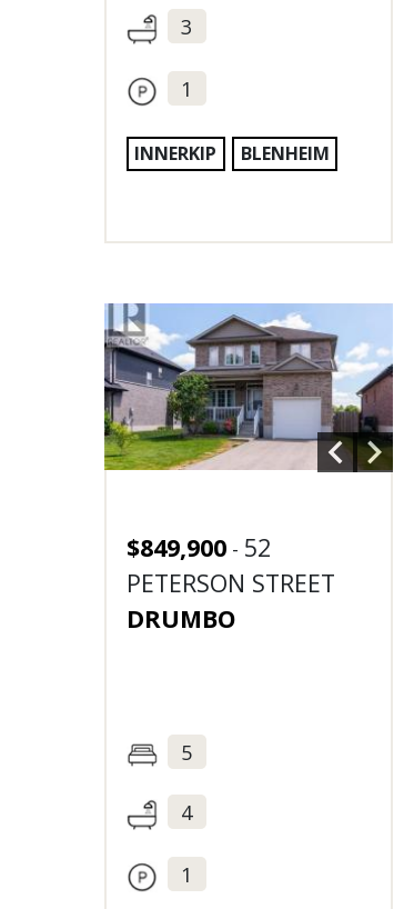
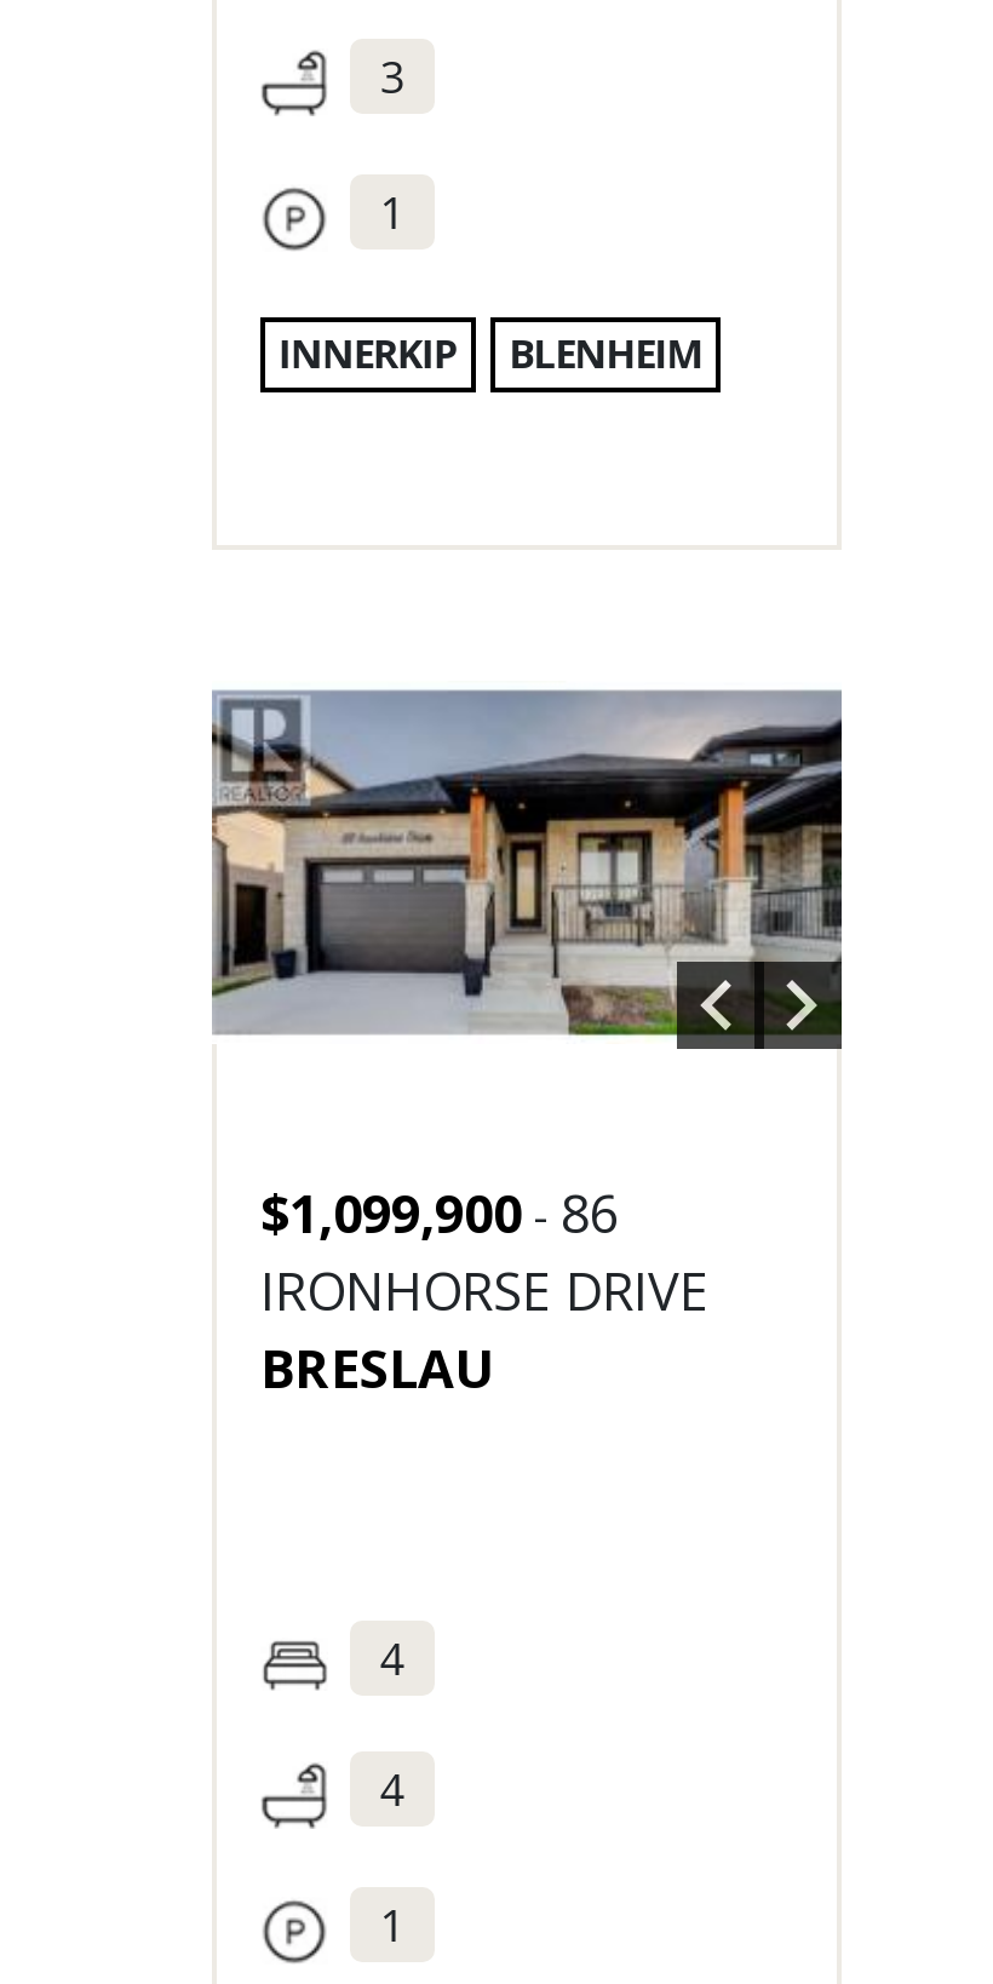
[103,302,394,471] [image] -> [209,681,844,1044] [image]
[127,531,335,634] $849,900 - 52 | PETERSON STREET | DRUMBO -> [260,1177,708,1402] $1,099,900 - 86 | IRONHORSE DRIVE | BRESLAU
[181,739,192,765] 5 -> [380,1630,404,1688] 4

